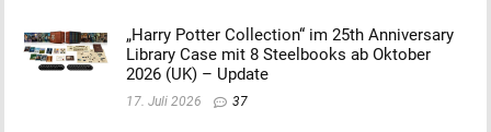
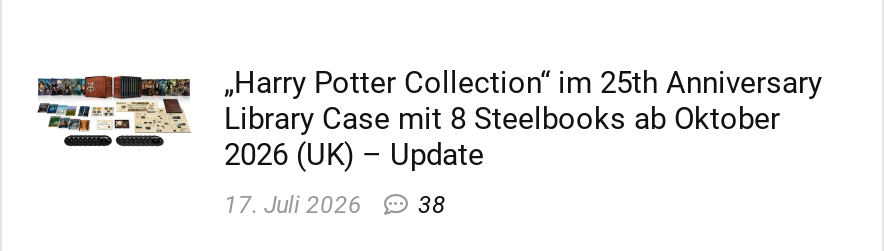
[126,94,248,109] 17. Juli 2026 37 -> [224,191,446,219] 17. Juli 2026 38

